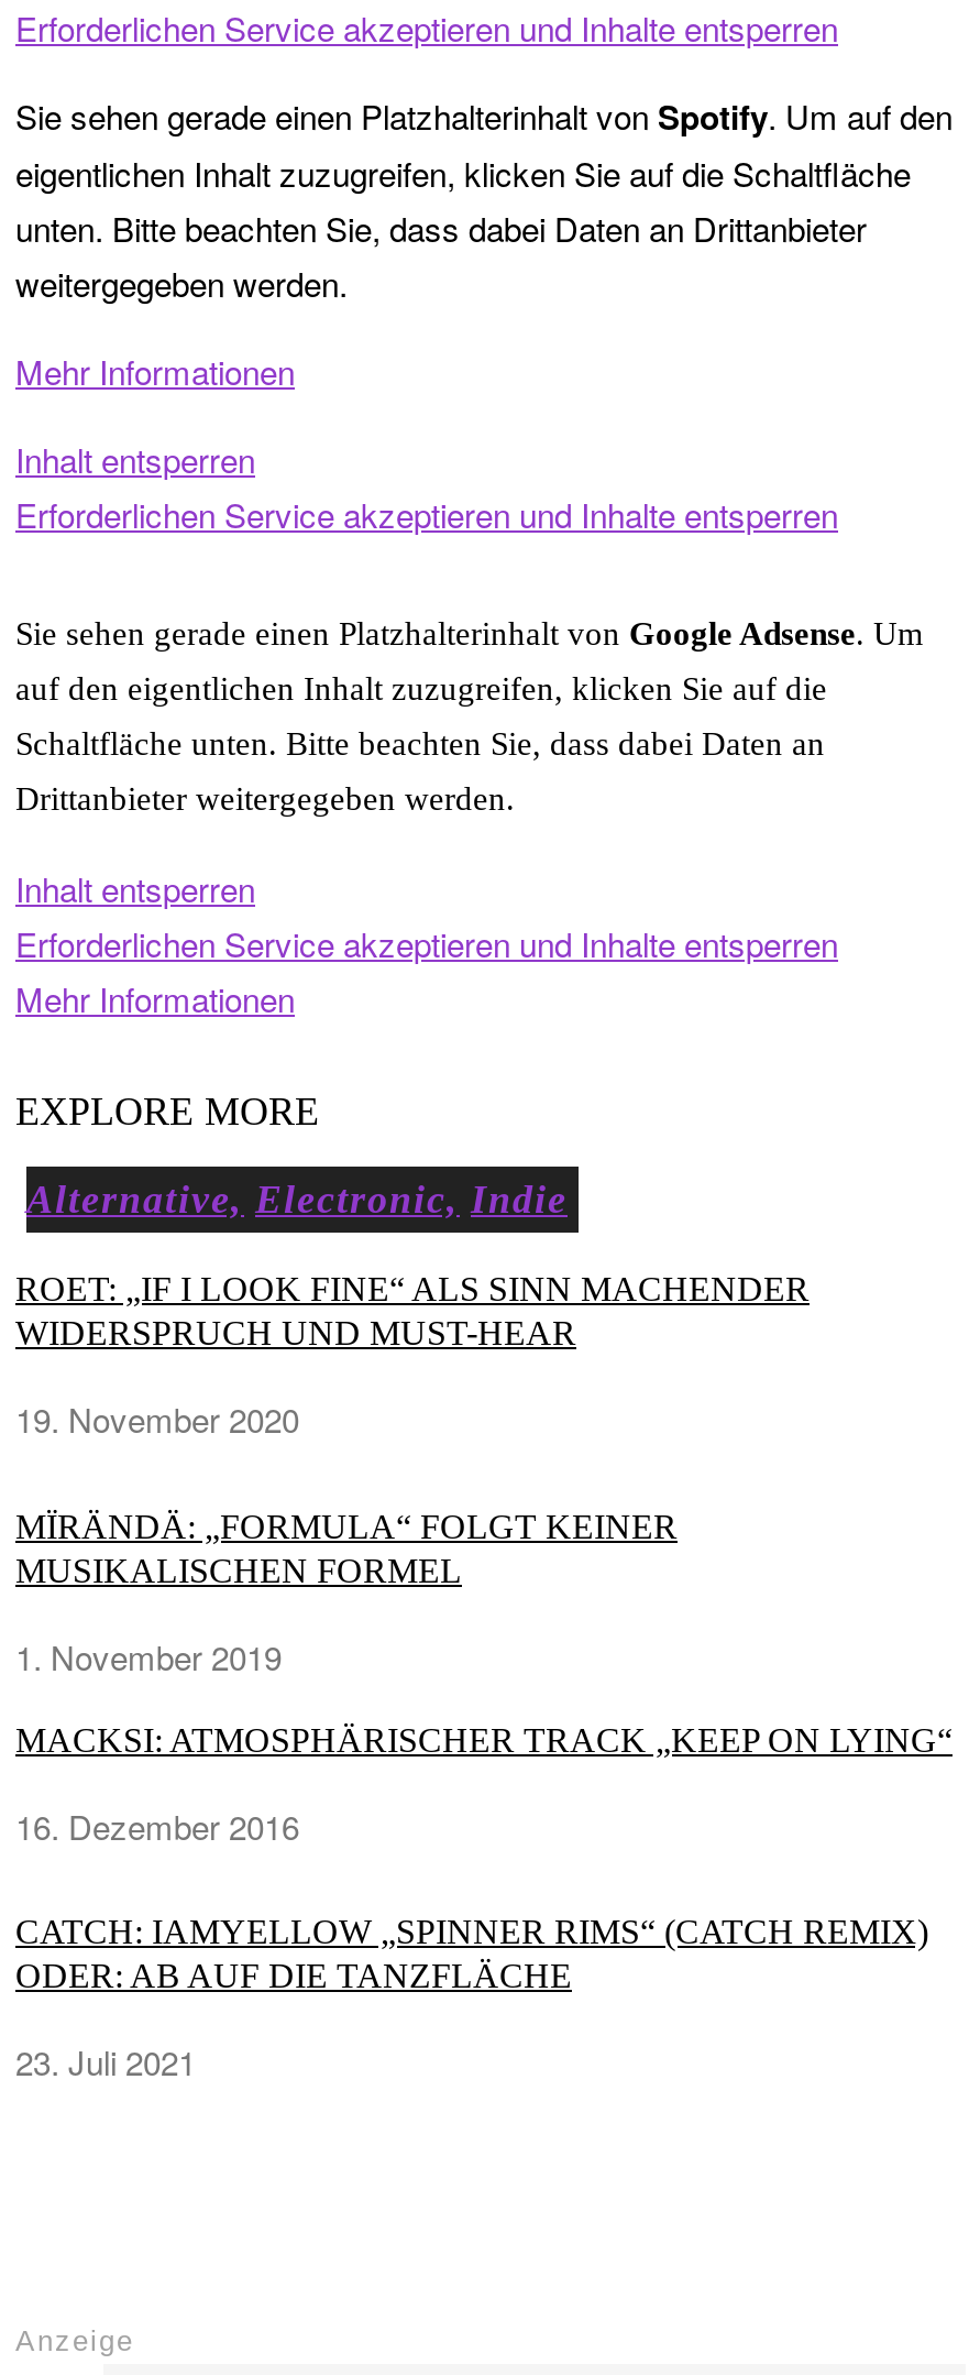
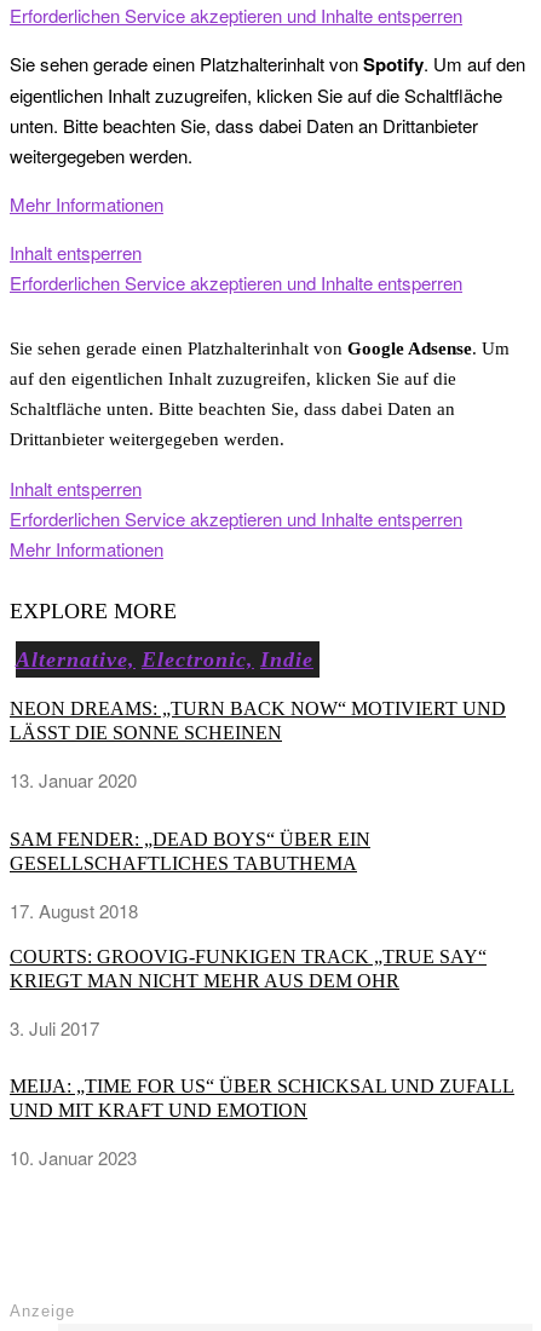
[15,1271,810,1352] ROET: „IF I LOOK FINE“ ALS SINN MACHENDER | WIDERSPRUCH UND MUST-HEAR -> [10,699,506,743] NEON DREAMS: „TURN BACK NOW“ MOTIVIERT UND | LÄSST DIE SONNE SCHEINEN
[15,1396,299,1442] 19. November 2020 -> [10,768,137,793] 13. Januar 2020
[15,1507,678,1589] MÏRÄNDÄ: „FORMULA“ FOLGT KEINER | MUSIKALISCHEN FORMEL -> [10,829,370,873] SAM FENDER: „DEAD BOYS“ ÜBER EIN | GESELLSCHAFTLICHES TABUTHEMA
[15,1633,282,1679] 1. November 2019 -> [10,898,138,923] 17. August 2018
[15,1721,953,1758] MACKSI: ATMOSPHÄRISCHER TRACK „KEEP ON LYING“ -> [10,946,487,991] COURTS: GROOVIG-FUNKIGEN TRACK „TRUE SAY“ | KRIEGT MAN NICHT MEHR AUS DEM OHR
[15,1802,299,1848] 16. Dezember 2016 -> [10,1015,99,1040] 3. Juli 2017
[15,1913,928,1995] CATCH: IAMYELLOW „SPINNER RIMS“ (CATCH REMIX) | ODER: AB AUF DIE TANZFLÄCHE -> [10,1076,514,1121] MEIJA: „TIME FOR US“ ÜBER SCHICKSAL UND ZUFALL | UND MIT KRAFT UND EMOTION
[15,2039,196,2085] 23. Juli 2021 -> [10,1145,137,1170] 10. Januar 2023

